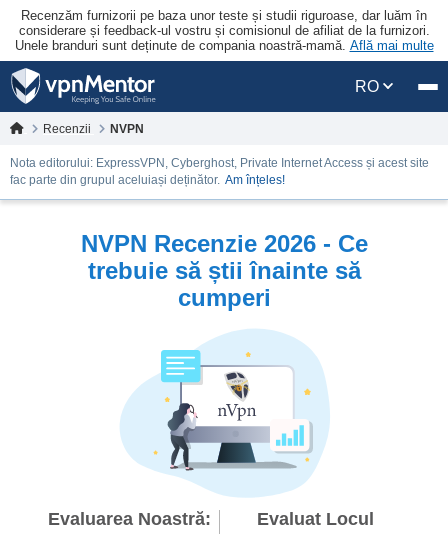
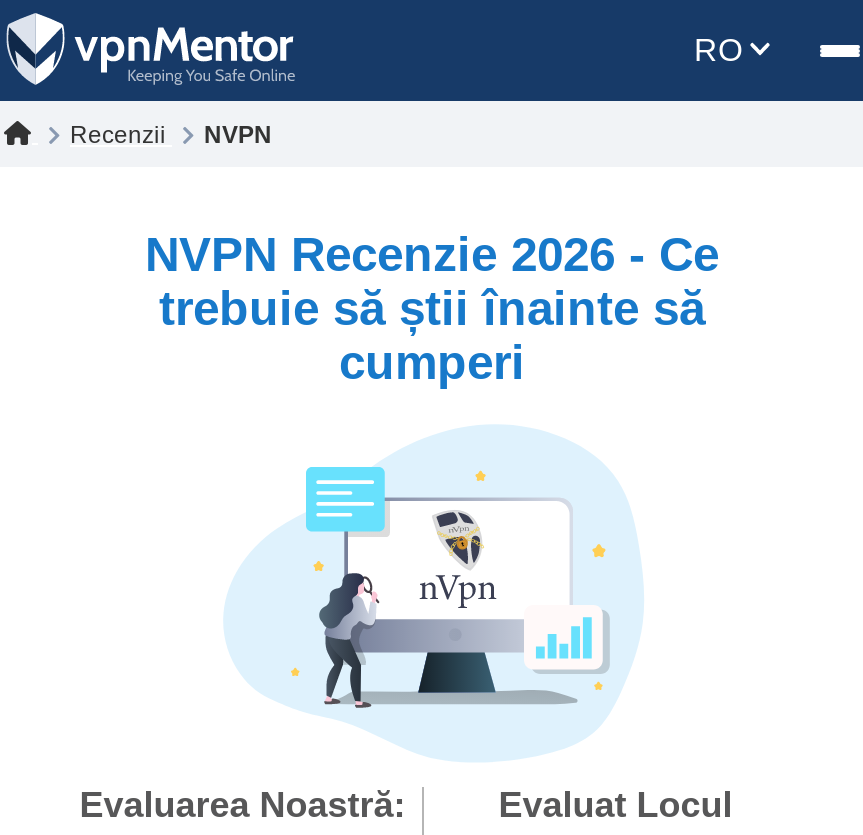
[14,8,433,53] Recenzăm furnizorii pe baza unor teste și studii riguroase, dar luăm în | considerare și feedback-ul vostru și comisionul de afiliat de la furnizori. | Unele branduri sunt deținute de compania noastră-mamă. Află mai multe -> none
[10,156,429,187] Nota editorului: ExpressVPN, Cyberghost, Private Internet Access și acest site | fac parte din grupul aceluiași deținător. Am înțeles! -> none

